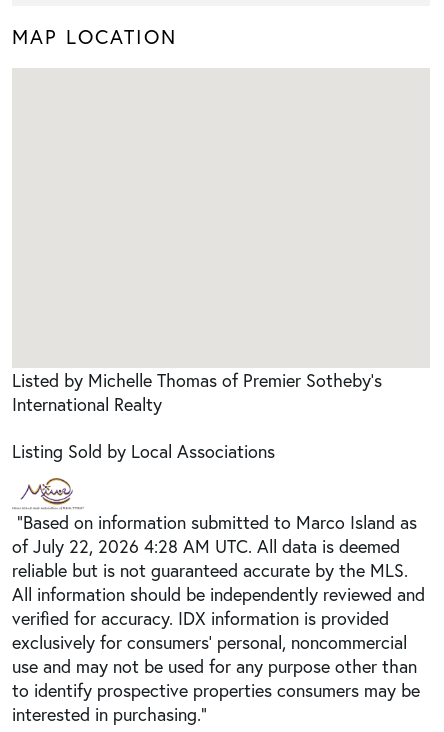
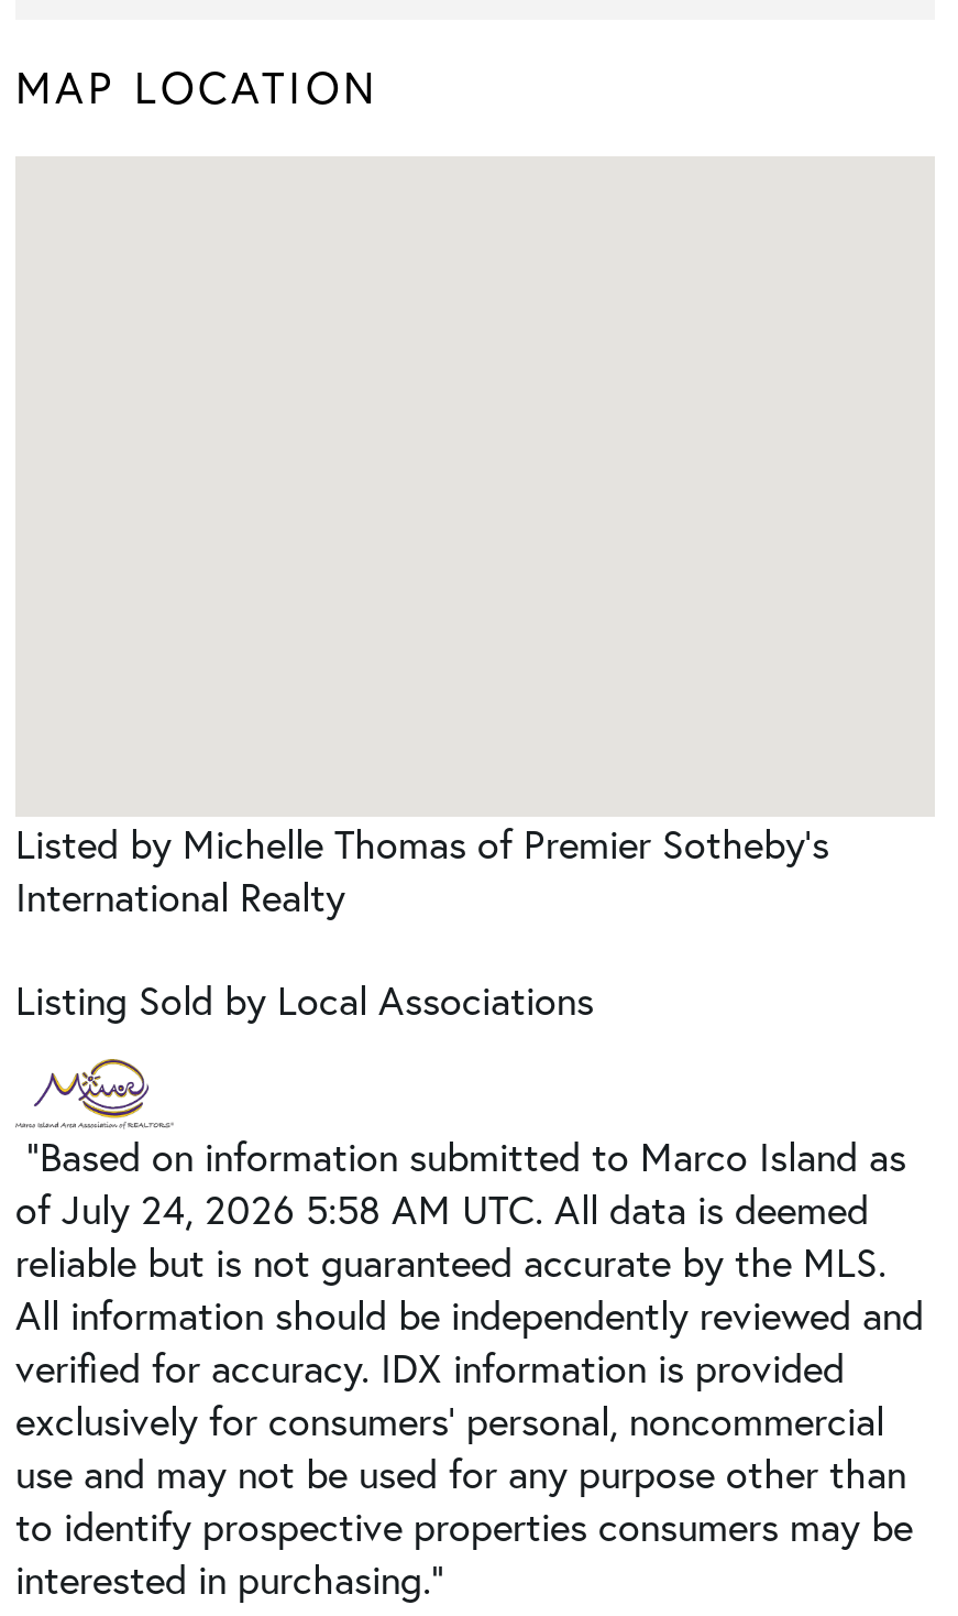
[12,534,400,558] of July 22, 2026 4:28 AM UTC. All data is deemed -> [15,1181,869,1234] of July 24, 2026 5:58 AM UTC. All data is deemed

